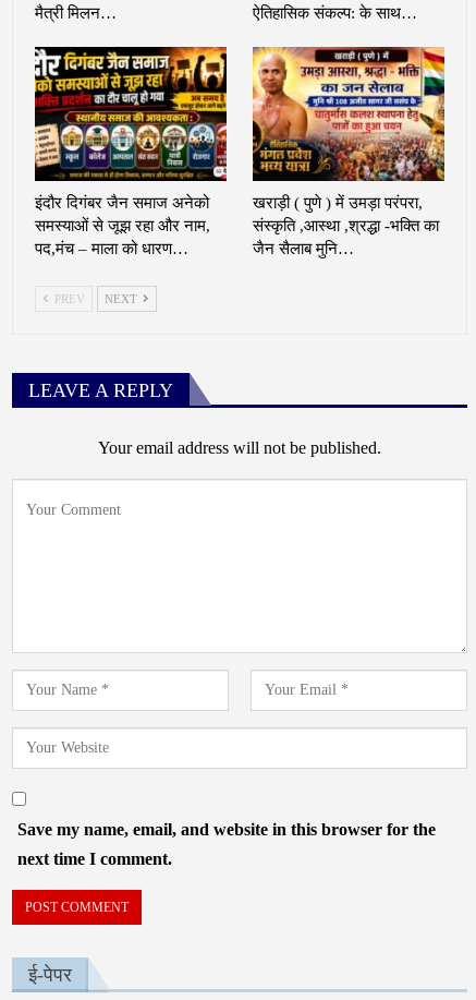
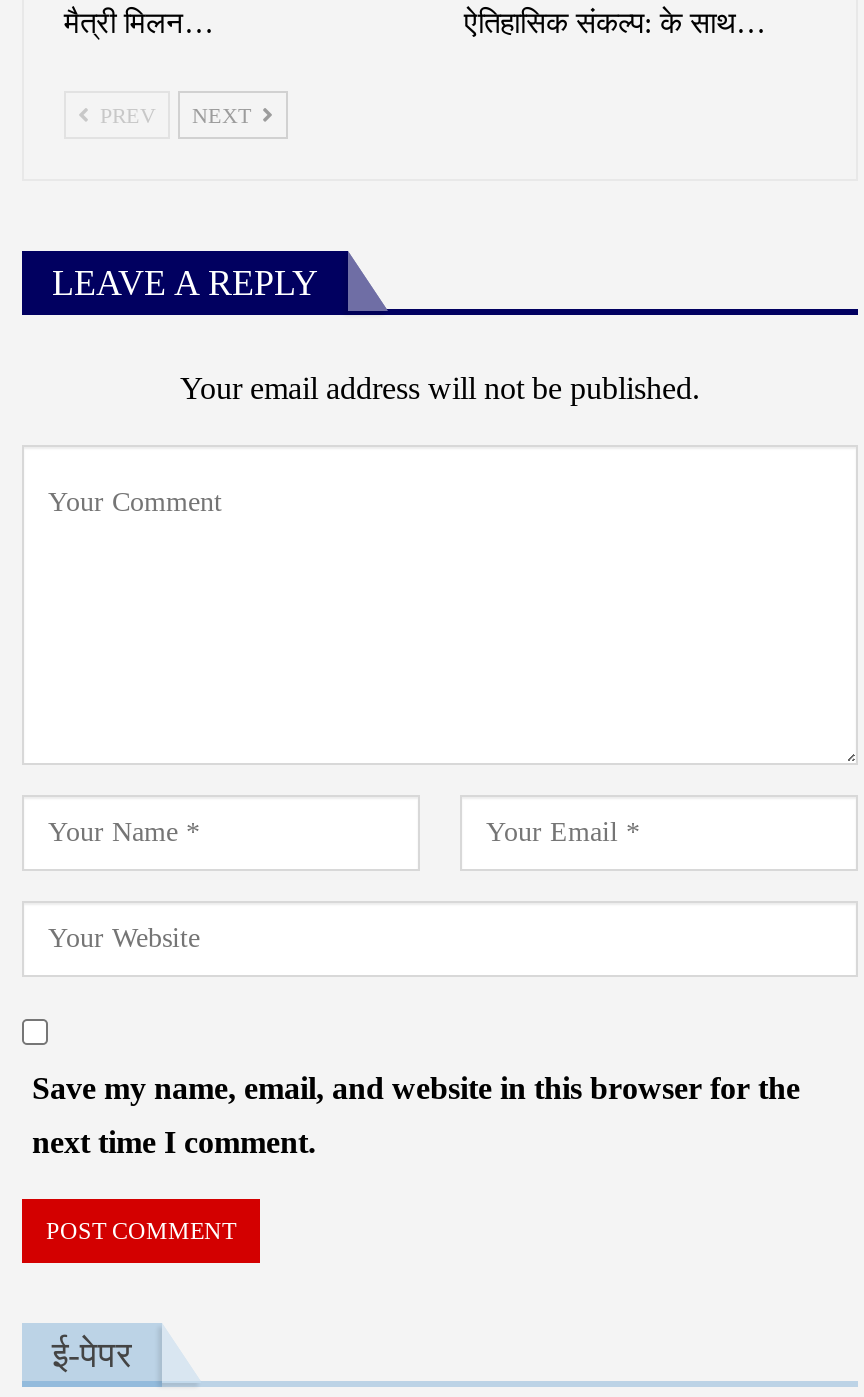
[34,46,228,257] [image] | इंदौर दिगंबर जैन समाज अनेको | समस्याओं से जूझ रहा और नाम, | पद,मंच – माला को धारण… -> none
[252,46,446,257] [image] | खराड़ी ( पुणे ) में उमड़ा परंपरा, | संस्कृति ,आस्था ,श्रद्धा -भक्ति का | जैन सैलाब मुनि… -> none

